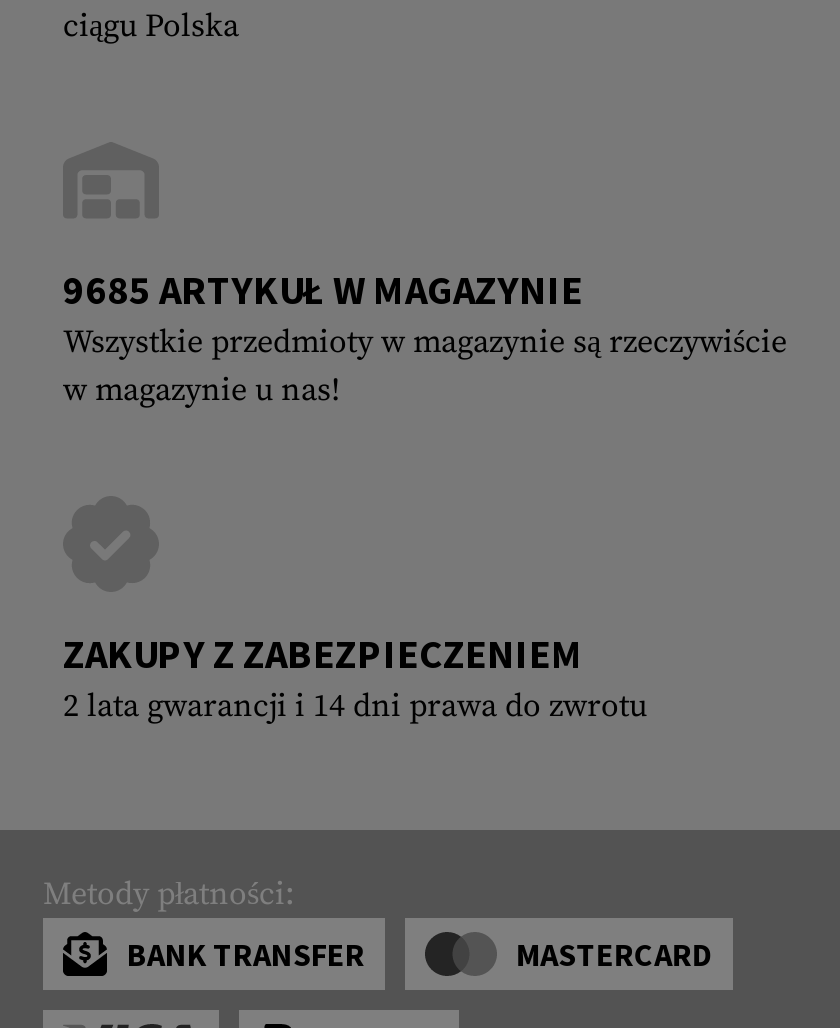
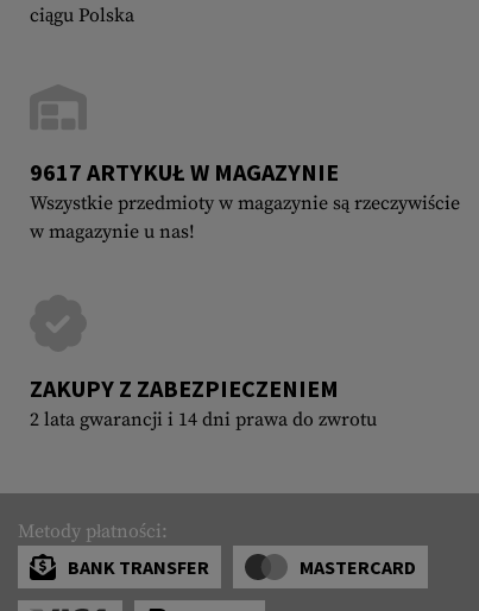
[63,263,583,313] 9685 ARTYKUŁ W MAGAZYNIE -> [30,156,339,186] 9617 ARTYKUŁ W MAGAZYNIE

